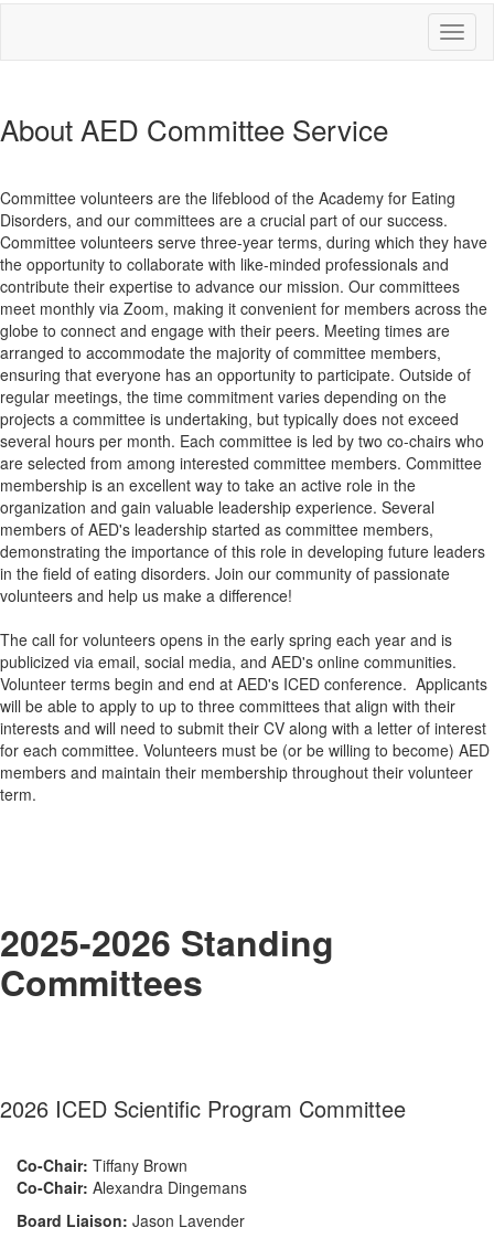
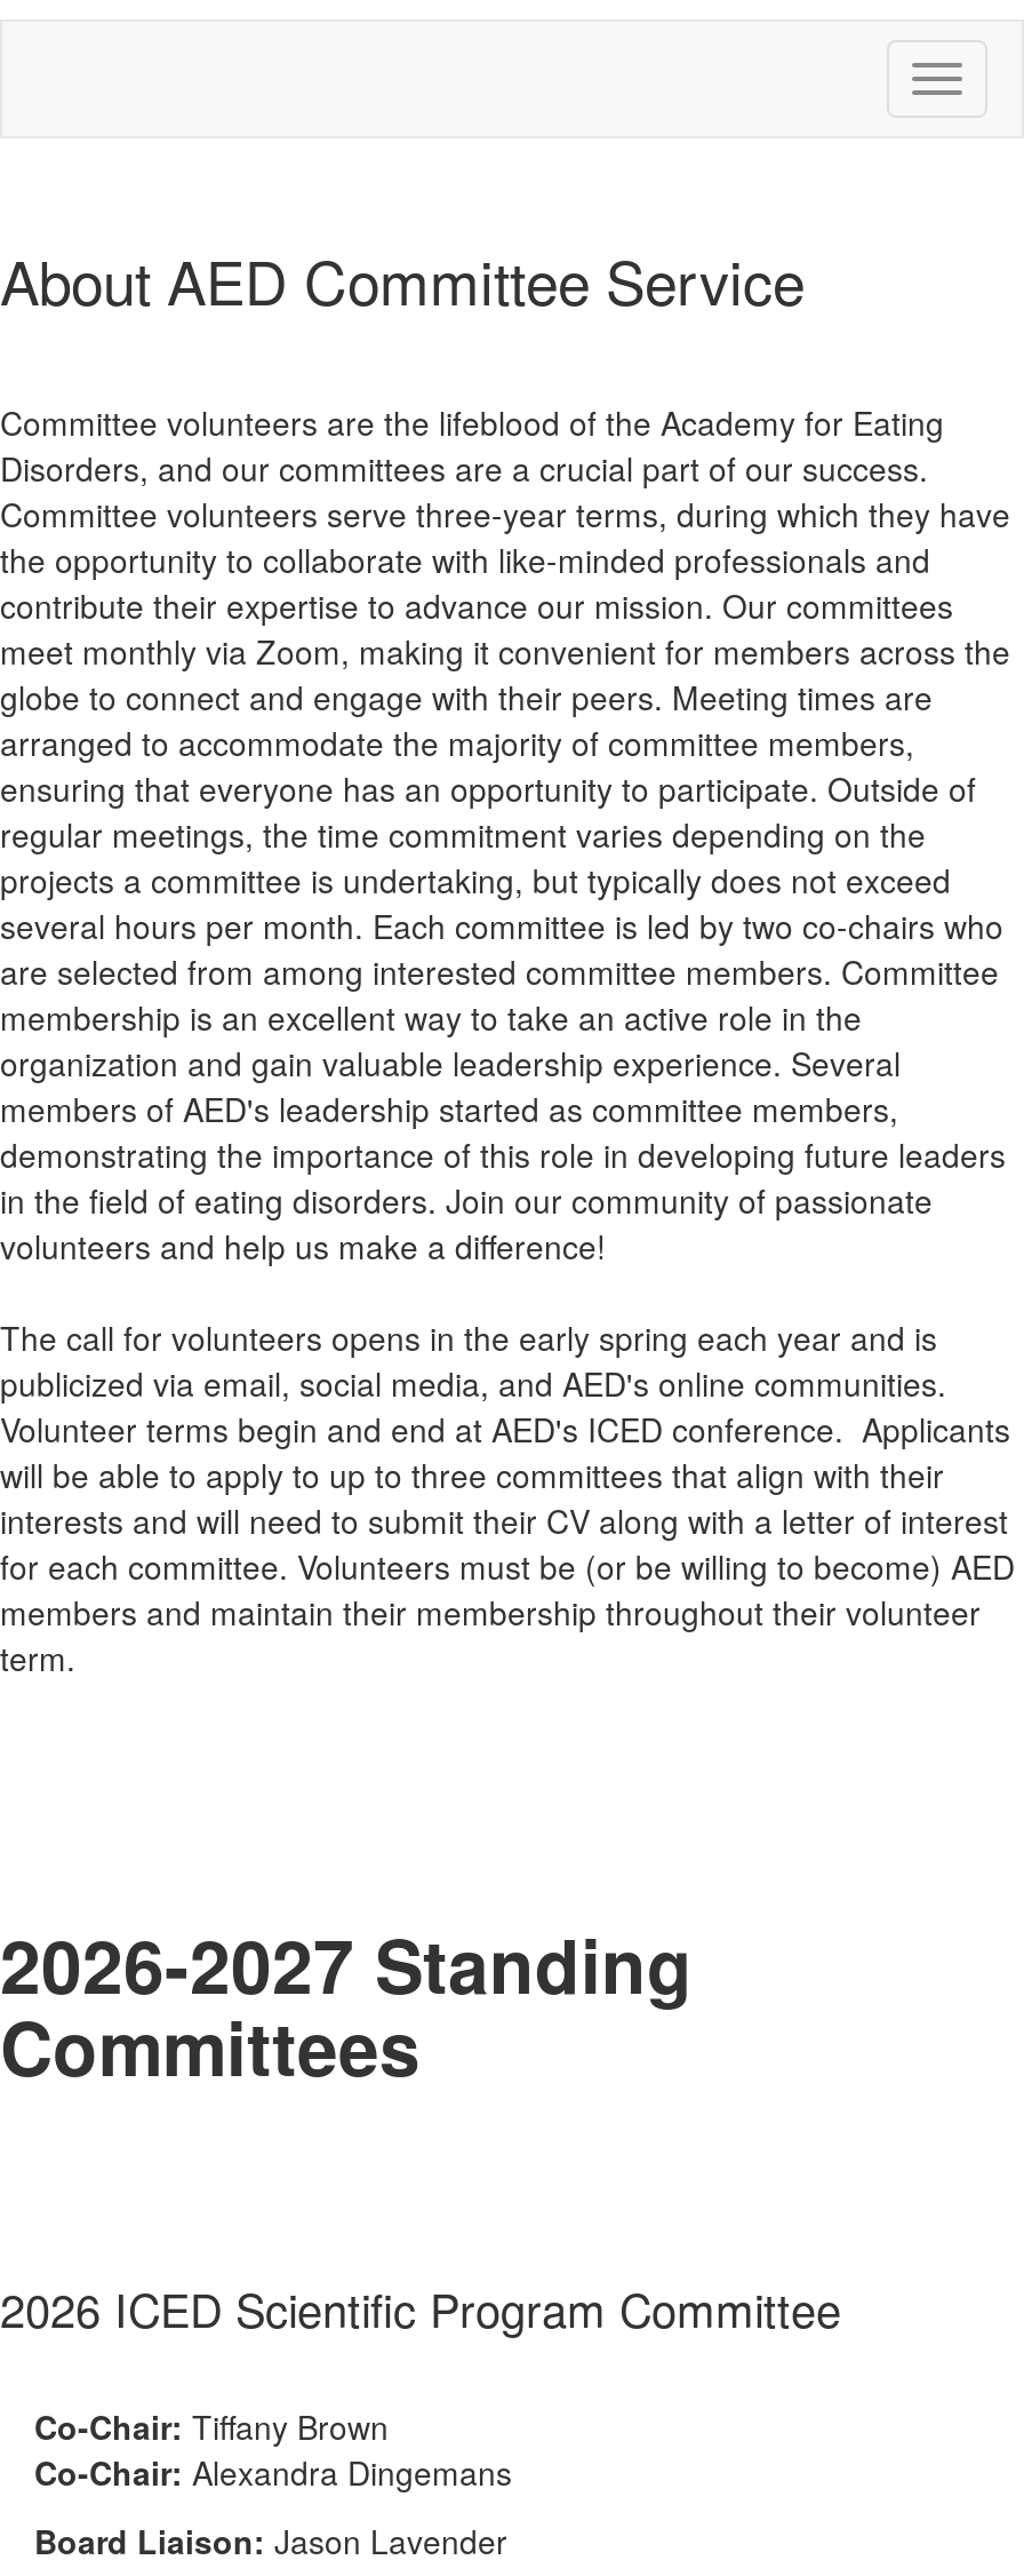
[0,917,334,967] 2025-2026 Standing -> [0,1911,693,2017] 2026-2027 Standing

